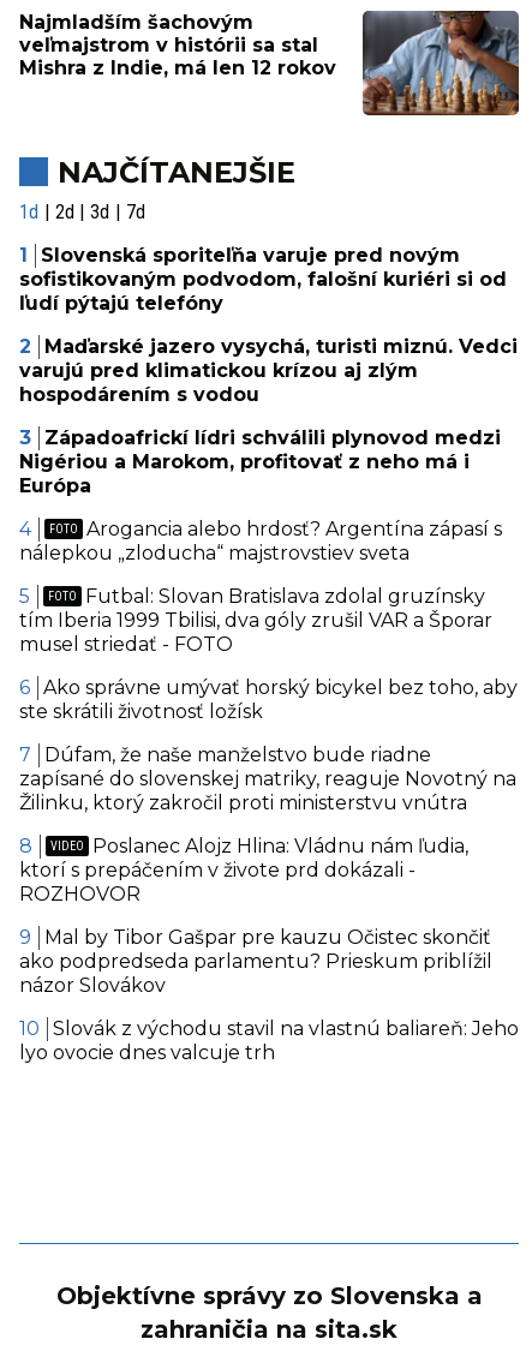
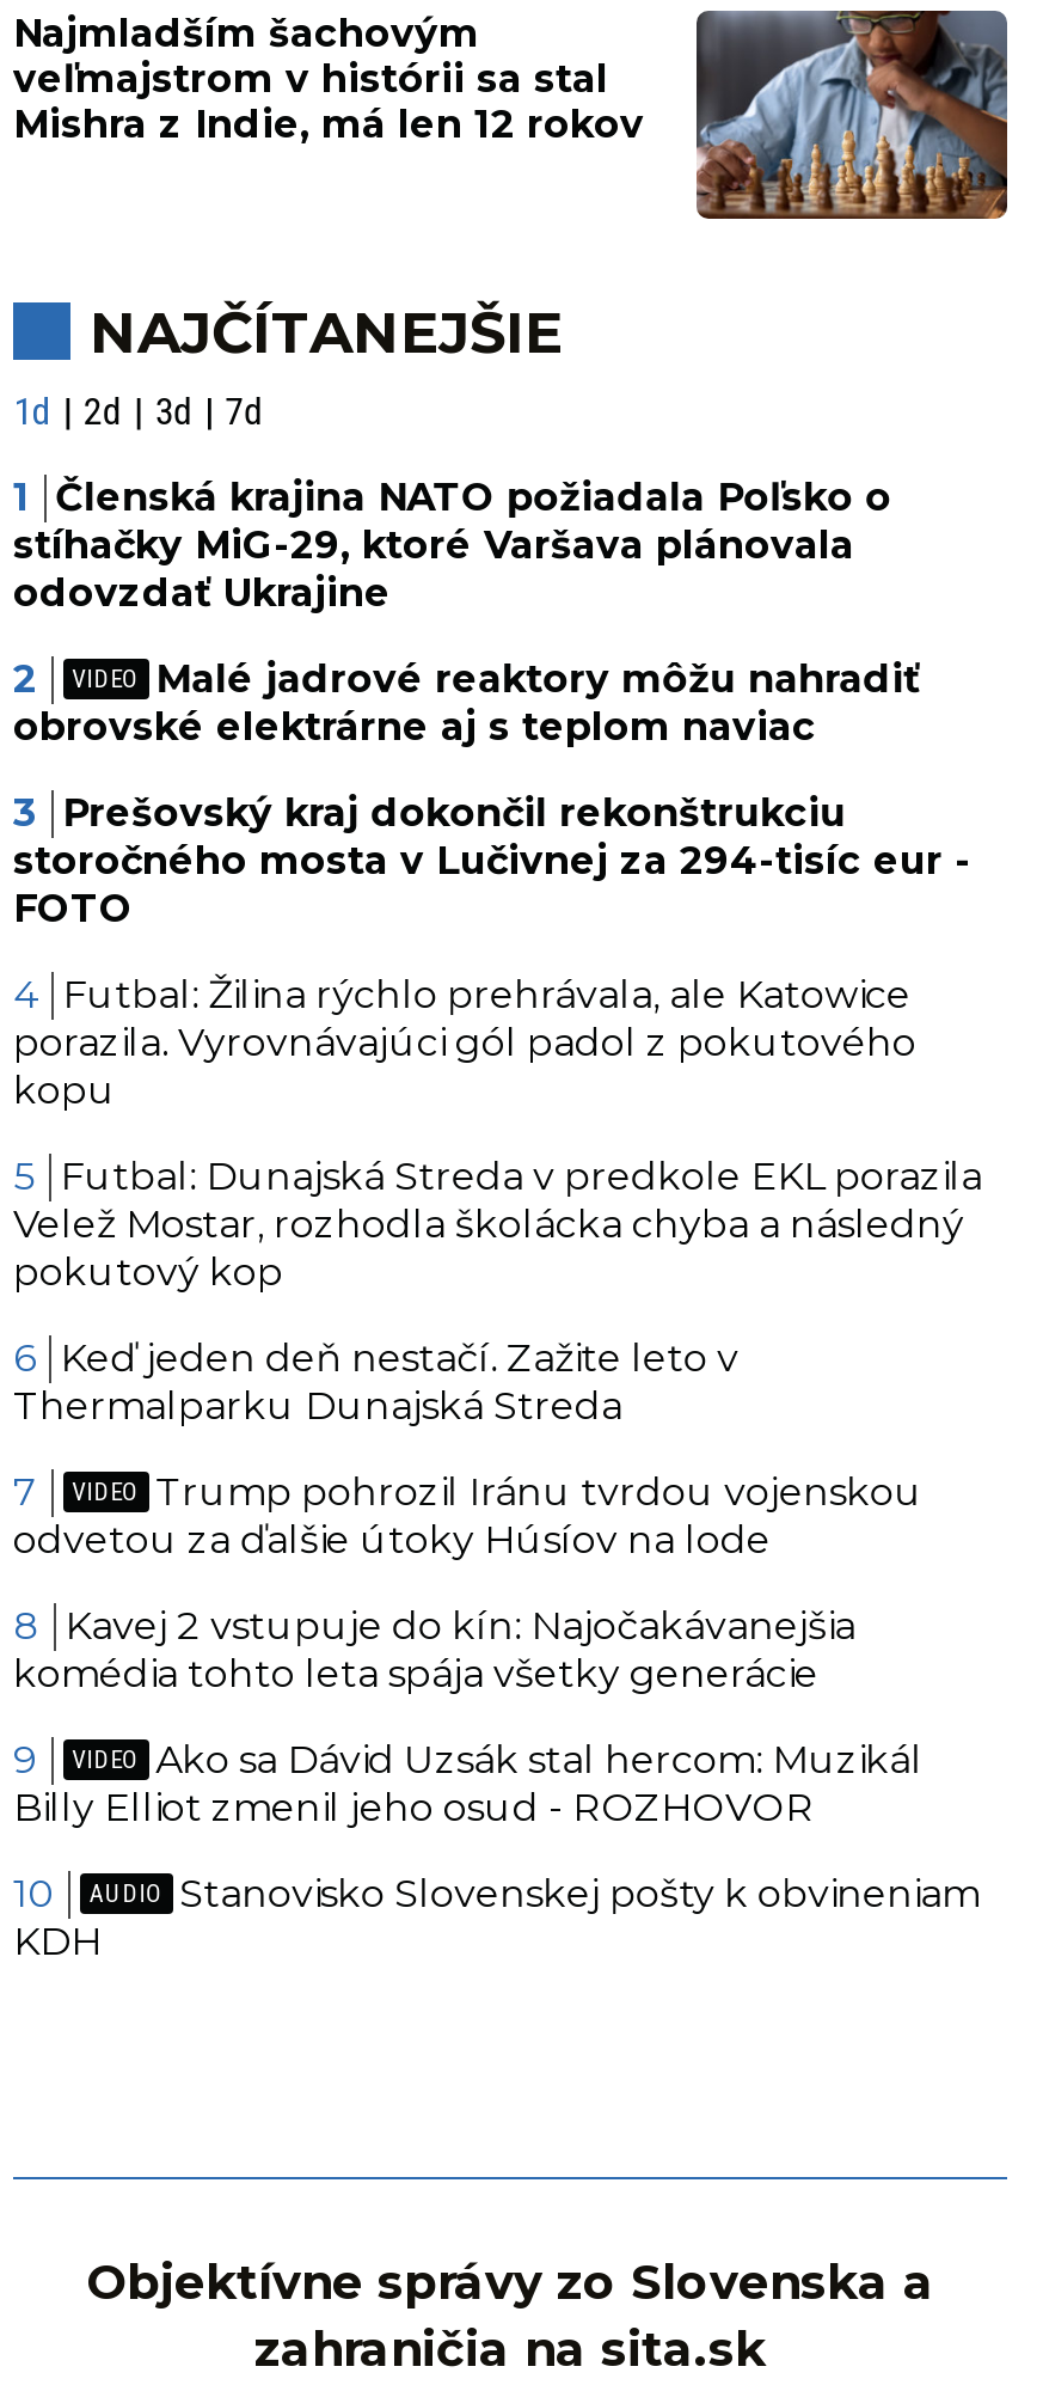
[19,243,507,314] Slovenská sporiteľňa varuje pred novým | sofistikovaným podvodom, falošní kuriéri si od | ľudí pýtajú telefóny -> [13,474,892,615] Členská krajina NATO požiadala Poľsko o | stíhačky MiG-29, ktoré Varšava plánovala | odovzdať Ukrajine
[19,335,517,406] Maďarské jazero vysychá, turisti miznú. Vedci | varujú pred klimatickou krízou aj zlým | hospodárením s vodou -> [13,656,920,749] Malé jadrové reaktory môžu nahradiť | obrovské elektrárne aj s teplom naviac
[19,426,500,497] Západoafrickí lídri schválili plynovod medzi | Nigériou a Marokom, profitovať z neho má i | Európa -> [13,790,971,931] Prešovský kraj dokončil rekonštrukciu | storočného mosta v Lučivnej za 294-tisíc eur - | FOTO
[19,517,501,564] Arogancia alebo hrdosť? Argentína zápasí s | nálepkou „zloducha“ majstrovstiev sveta -> [13,971,916,1112] Futbal: Žilina rýchlo prehrávala, ale Katowice | porazila. Vyrovnávajúci gól padol z pokutového | kopu
[19,584,492,655] Futbal: Slovan Bratislava zdolal gruzínsky | tím Iberia 1999 Tbilisi, dva góly zrušil VAR a Šporar | musel striedať - FOTO -> [13,1153,982,1294] Futbal: Dunajská Streda v predkole EKL porazila | Velež Mostar, rozhodla školácka chyba a následný | pokutový kop
[19,676,517,723] Ako správne umývať horský bicykel bez toho, aby | ste skrátili životnosť ložísk -> [13,1335,739,1428] Keď jeden deň nestačí. Zažite leto v | Thermalparku Dunajská Streda
[19,743,516,814] Dúfam, že naše manželstvo bude riadne | zapísané do slovenskej matriky, reaguje Novotný na | Žilinku, ktorý zakročil proti ministerstvu vnútra -> [13,1469,923,1562] Trump pohrozil Iránu tvrdou vojenskou | odvetou za ďalšie útoky Húsíov na lode
[19,834,468,905] Poslanec Alojz Hlina: Vládnu nám ľudia, | ktorí s prepáčením v živote prd dokázali - | ROZHOVOR -> [13,1602,856,1696] Kavej 2 vstupuje do kín: Najočakávanejšia | komédia tohto leta spája všetky generácie
[19,926,492,996] Mal by Tibor Gašpar pre kauzu Očistec skončiť | ako podpredseda parlamentu? Prieskum priblížil | názor Slovákov -> [13,1736,923,1830] Ako sa Dávid Uzsák stal hercom: Muzikál | Billy Elliot zmenil jeho osud - ROZHOVOR
[19,1017,518,1064] Slovák z východu stavil na vlastnú baliareň: Jeho | lyo ovocie dnes valcuje trh -> [13,1870,980,1963] Stanovisko Slovenskej pošty k obvineniam | KDH

